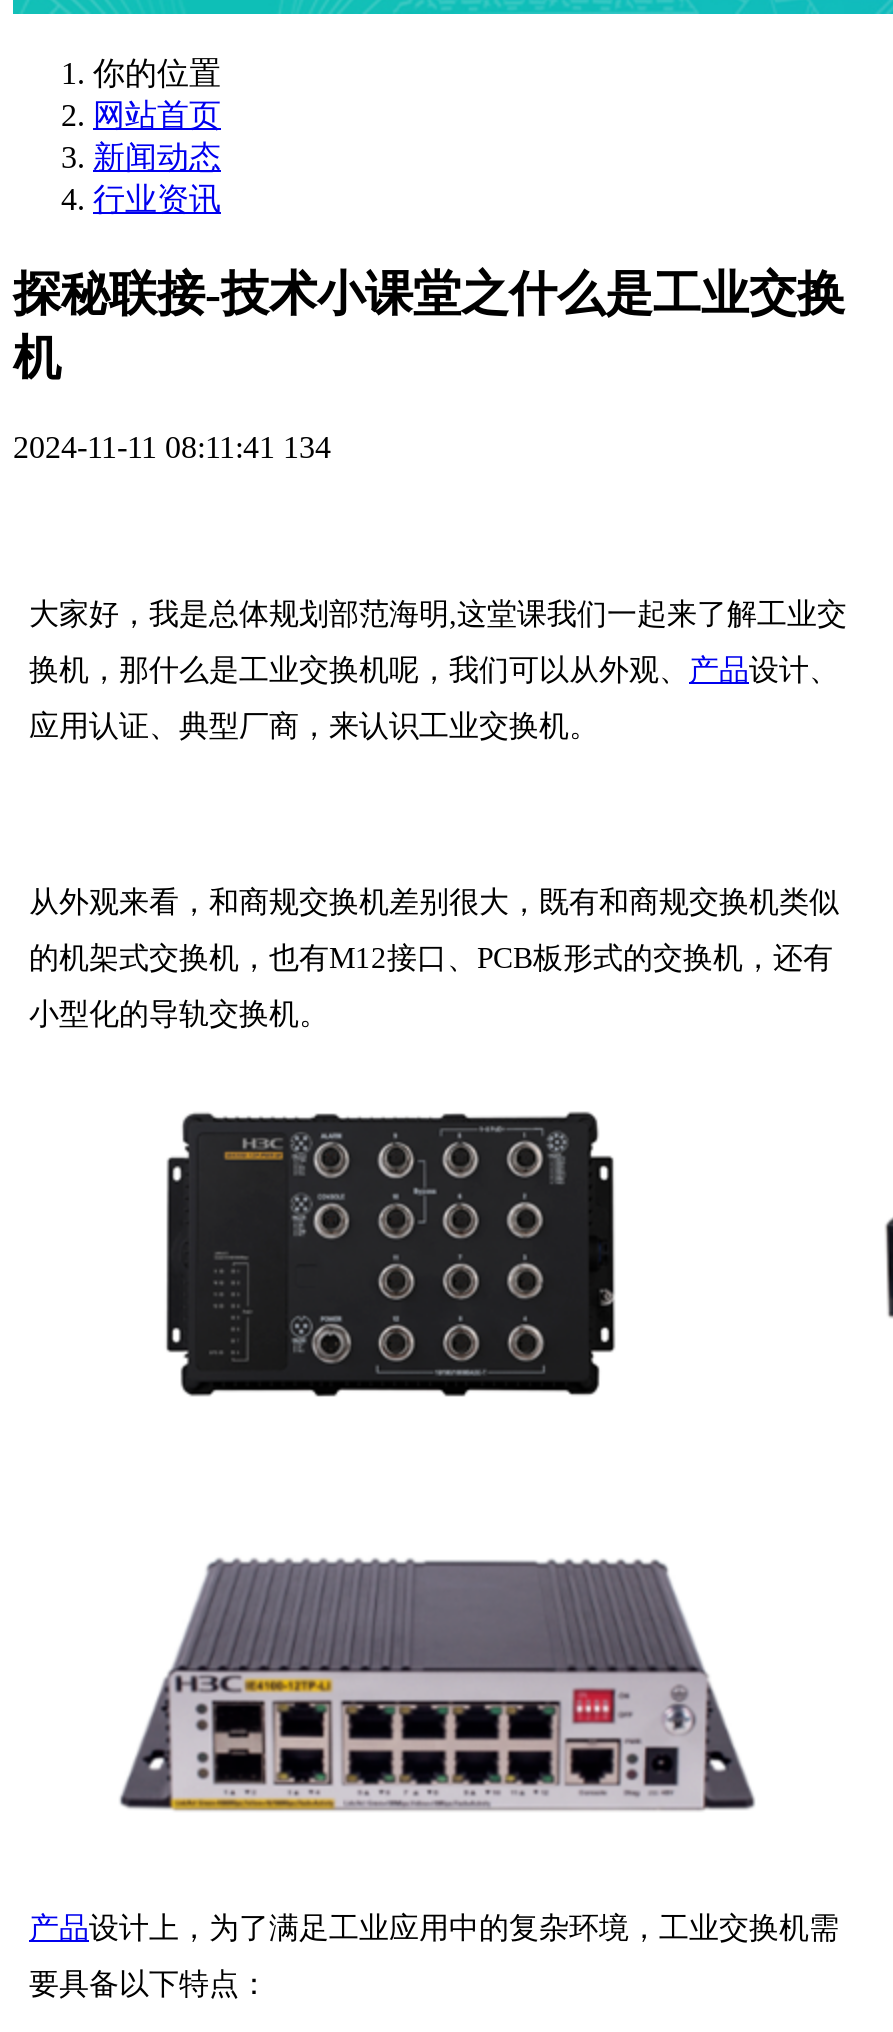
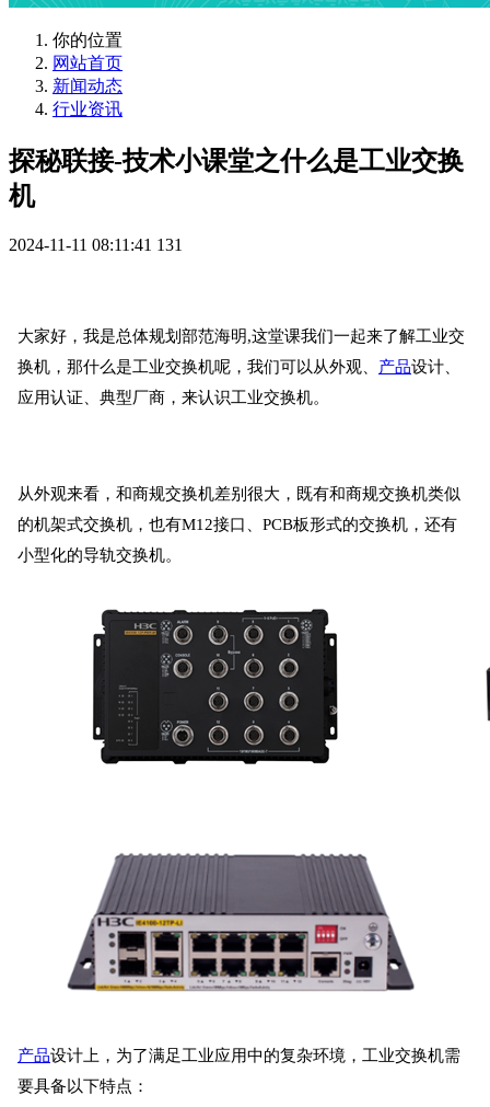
[13,430,331,464] 2024-11-11 08:11:41 134 -> [9,235,183,254] 2024-11-11 08:11:41 131

